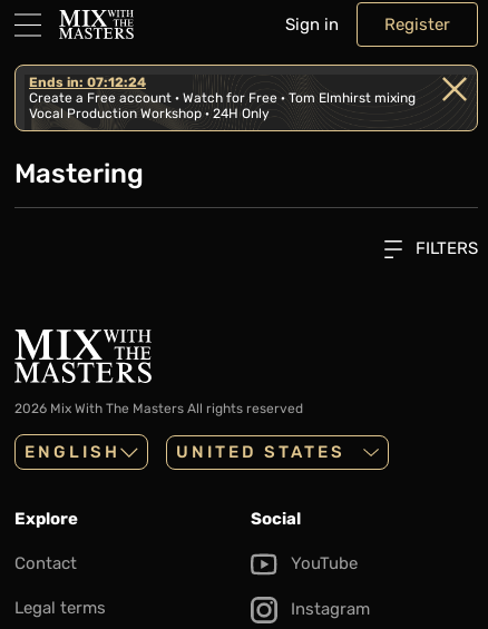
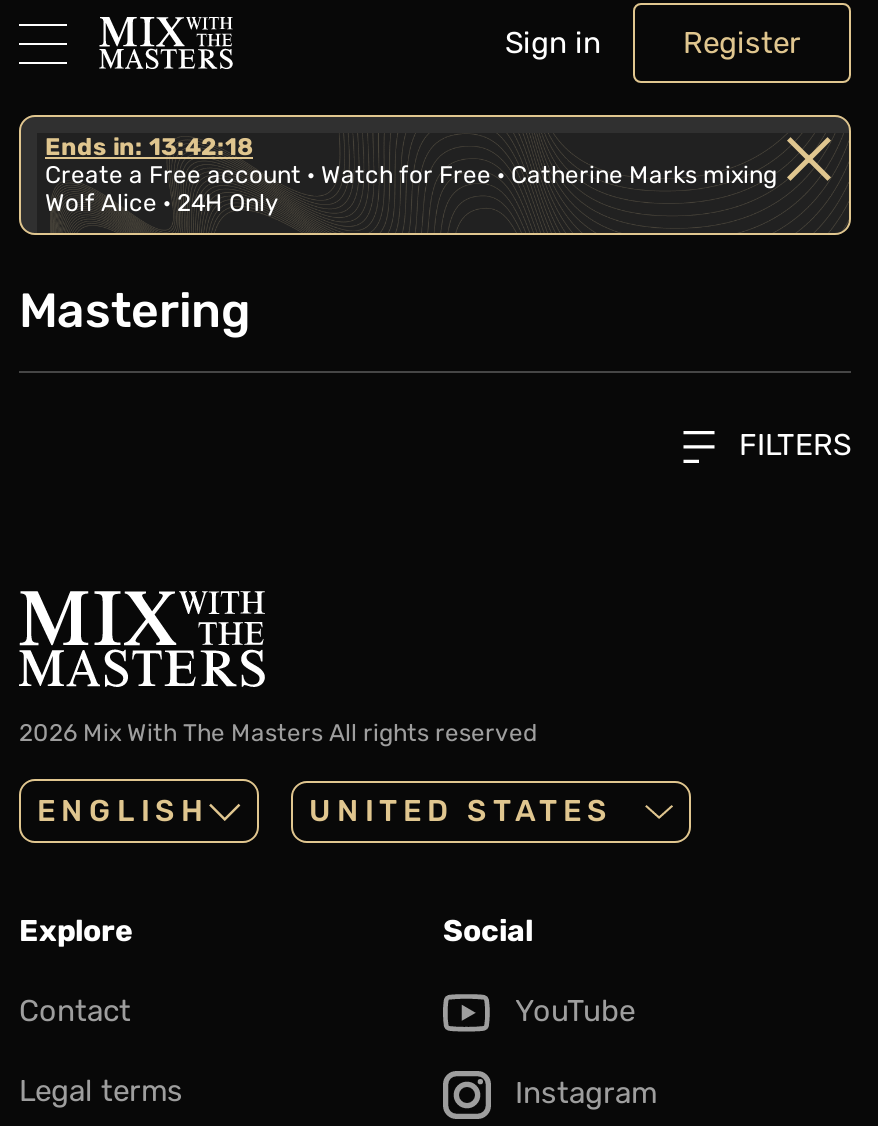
[29,75,416,121] Ends in: 07:12:24 | Create a Free account · Watch for Free · Tom Elmhirst mixing | Vocal Production Workshop · 24H Only -> [45,133,777,217] Ends in: 13:42:18 | Create a Free account · Watch for Free · Catherine Marks mixing | Wolf Alice · 24H Only

